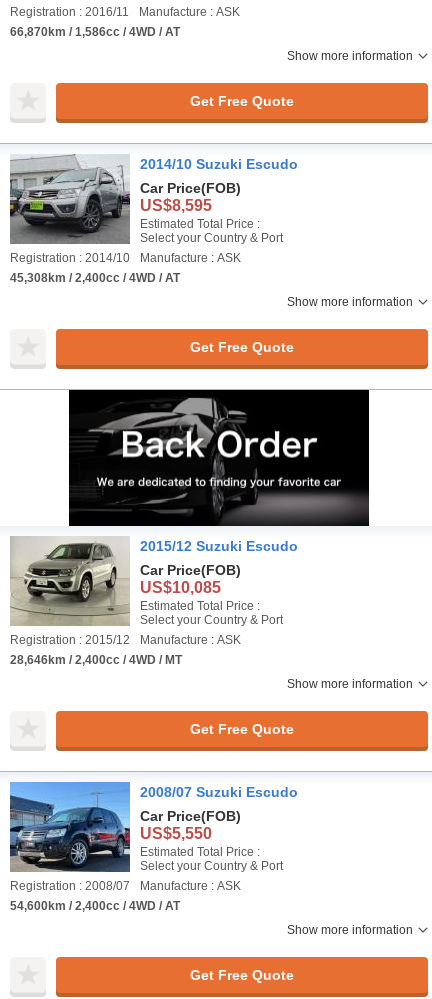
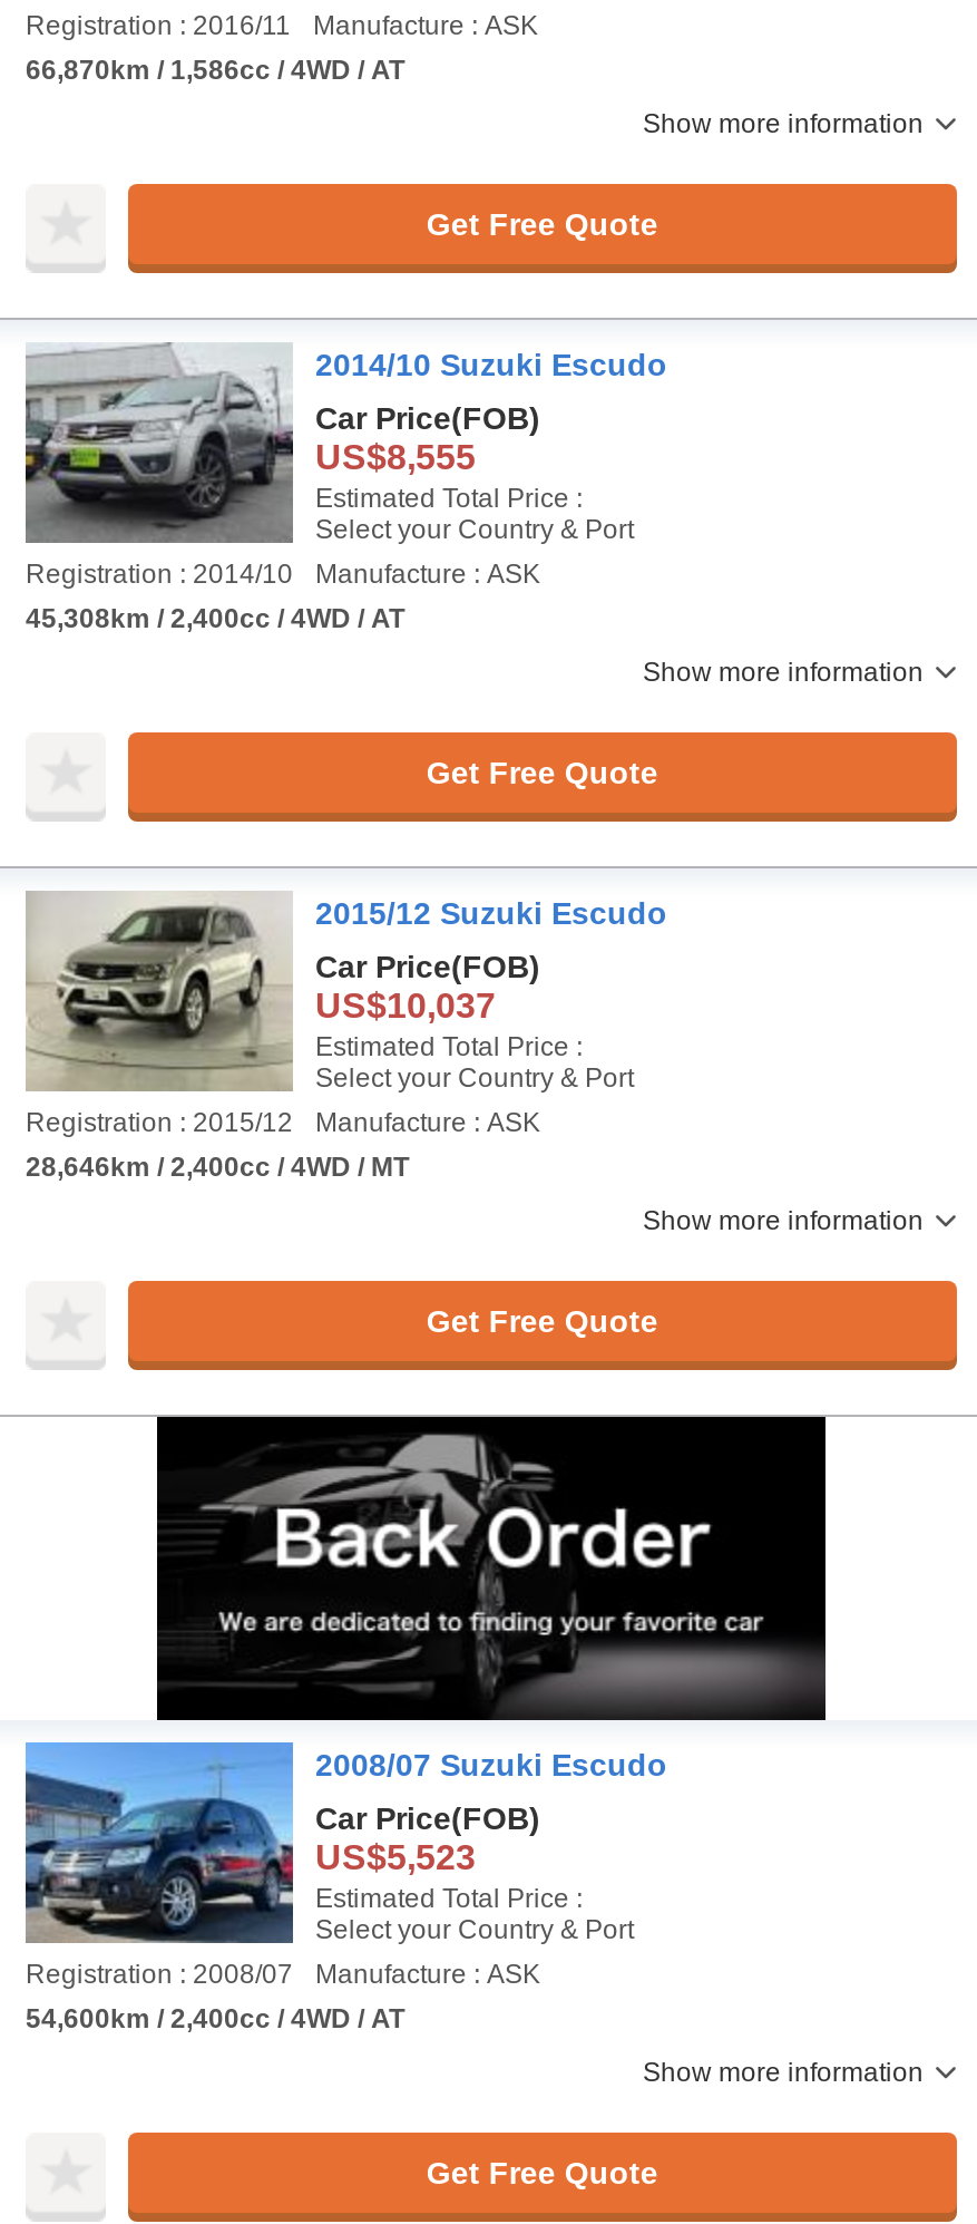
[140,197,212,214] US$8,595 -> [315,438,476,476] US$8,555
moved [56,389,370,527] -> [128,1415,828,1722]: [image]
moved [9,537,413,736] -> [23,893,924,1338]: [image] | Estimated Total Price : | Select your Country & Port | Registration : 2015/12 | Manufacture : ASK | 28,646km / 2,400cc / 4WD / MT | Show more information | Get Free Quote
moved [140,538,298,578] -> [315,895,667,984]: 2015/12 Suzuki Escudo | Car Price(FOB)
[140,579,221,596] US$10,085 -> [315,987,496,1024] US$10,037
[140,825,212,842] US$5,550 -> [315,1838,476,1876] US$5,523

